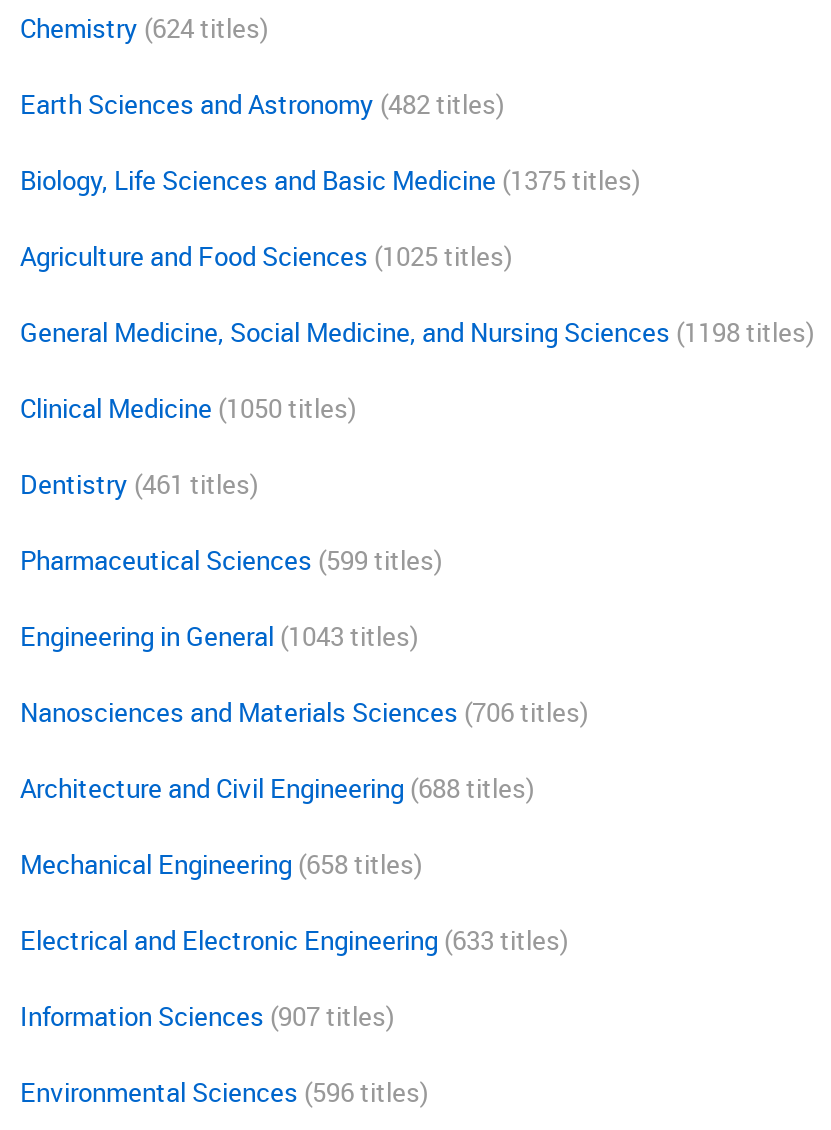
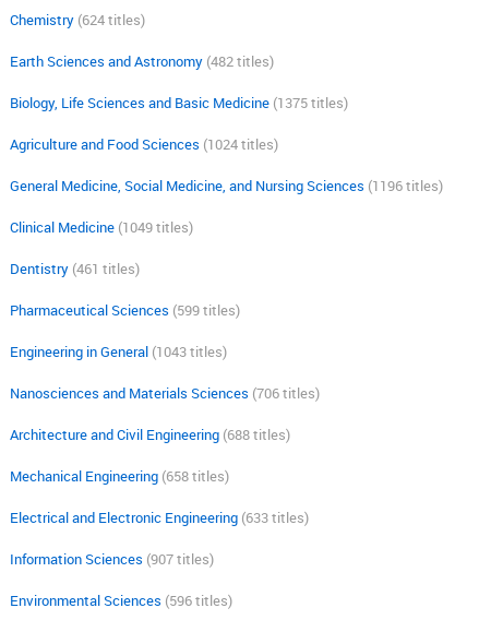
[20,238,512,274] Agriculture and Food Sciences (1025 titles) -> [10,134,278,154] Agriculture and Food Sciences (1024 titles)
[20,314,814,350] General Medicine, Social Medicine, and Nursing Sciences (1198 titles) -> [10,176,443,195] General Medicine, Social Medicine, and Nursing Sciences (1196 titles)
[20,390,356,426] Clinical Medicine (1050 titles) -> [10,217,193,237] Clinical Medicine (1049 titles)

